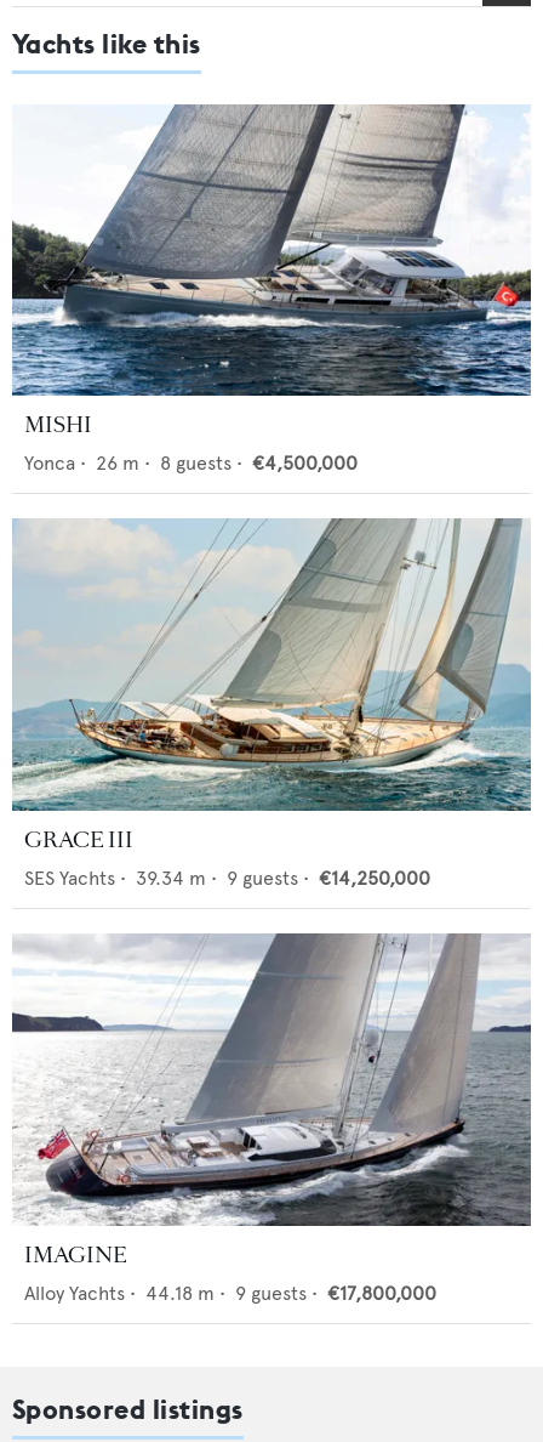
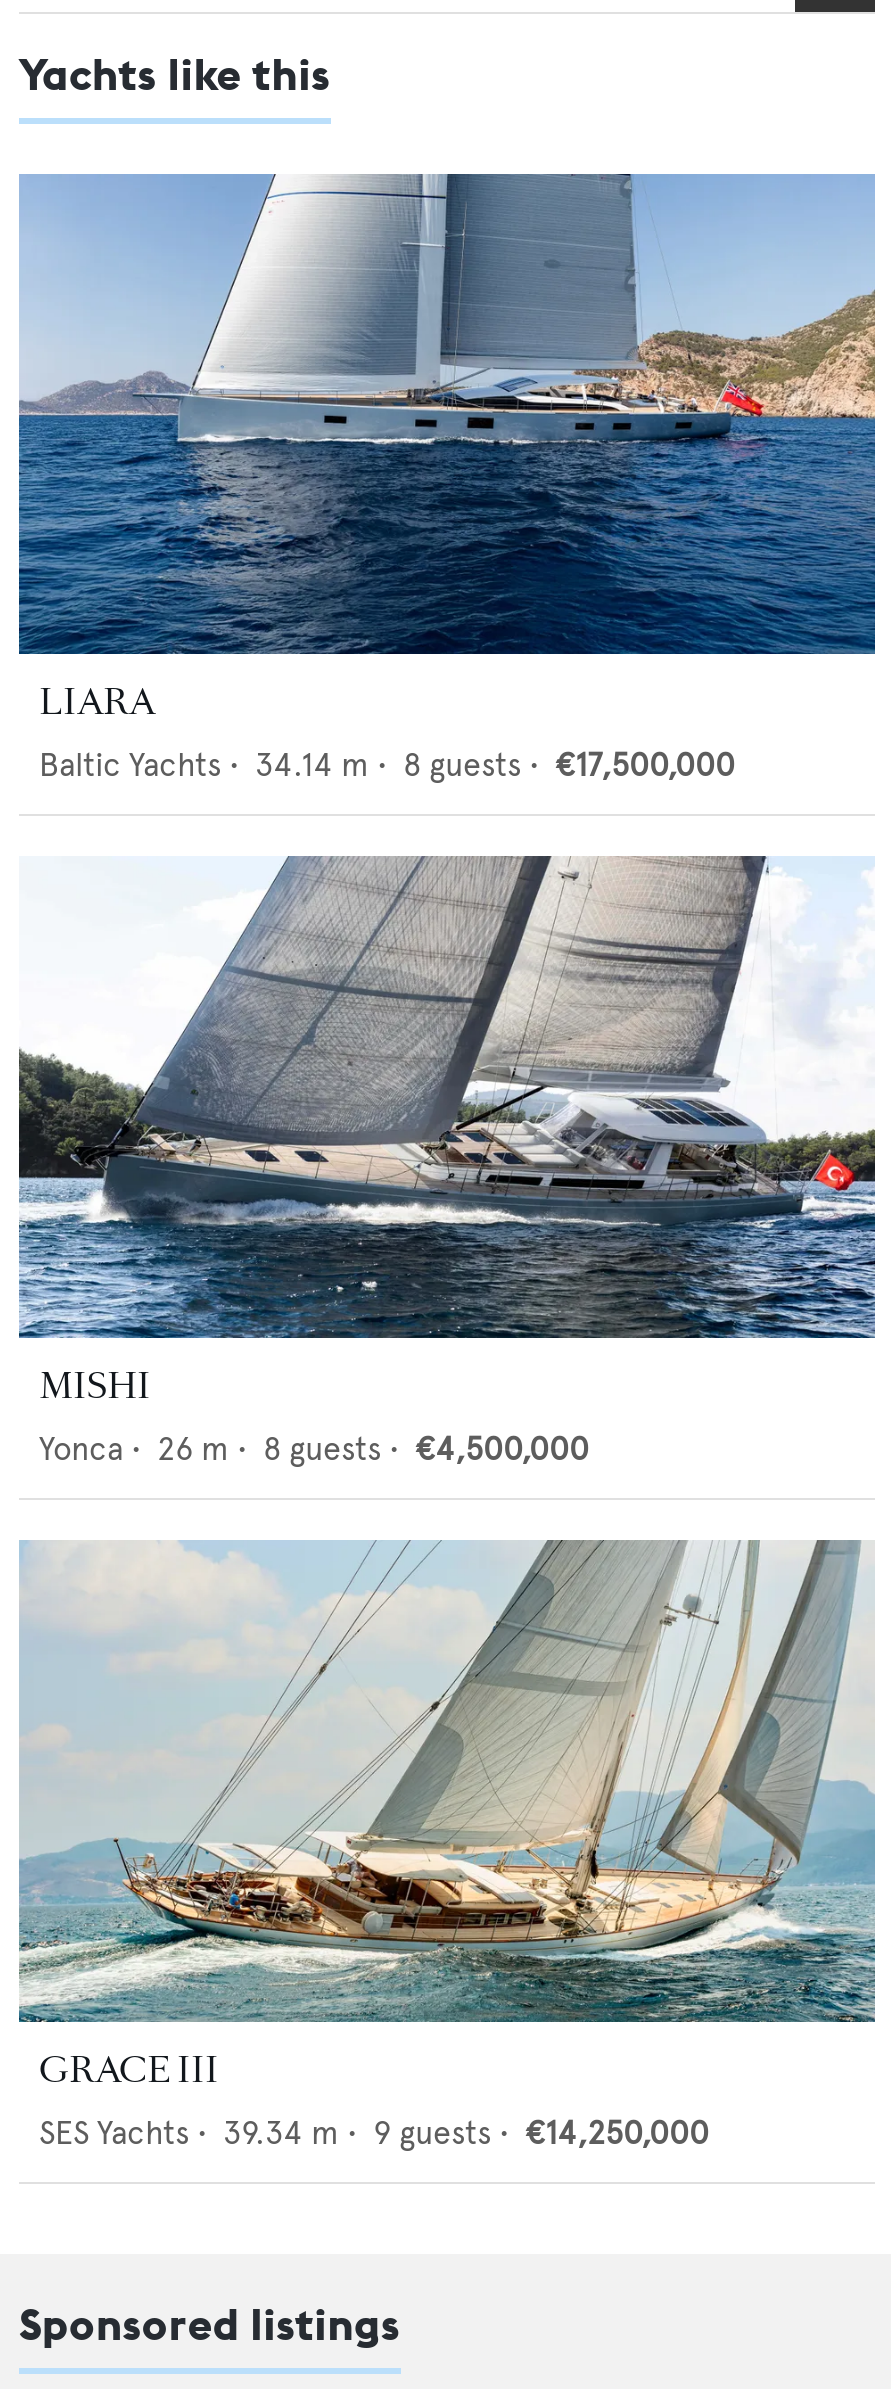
none -> [17,172,877,785] [image] | LIARA | Baltic Yachts • 34.14 m • 8 guests • €17,500,000
moved [10,102,533,890] -> [15,854,879,2152]: [image] | MISHI | Yonca • 26 m • 8 guests • €4,500,000 | GRACE III | SES Yachts • 39.34 m • 9 guests • €14,250,000
[12,933,532,1305] [image] | IMAGINE | Alloy Yachts • 44.18 m • 9 guests • €17,800,000 -> none

